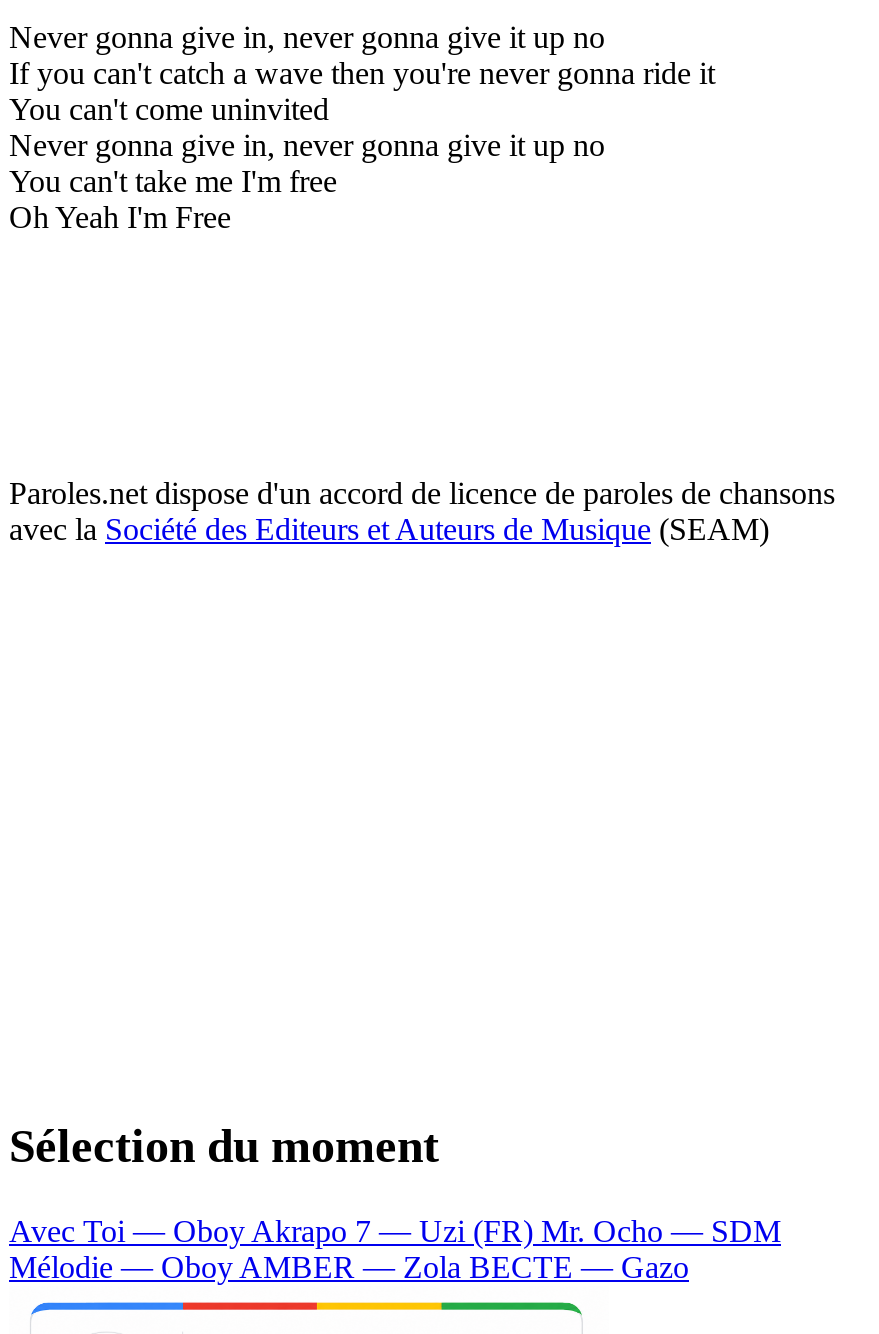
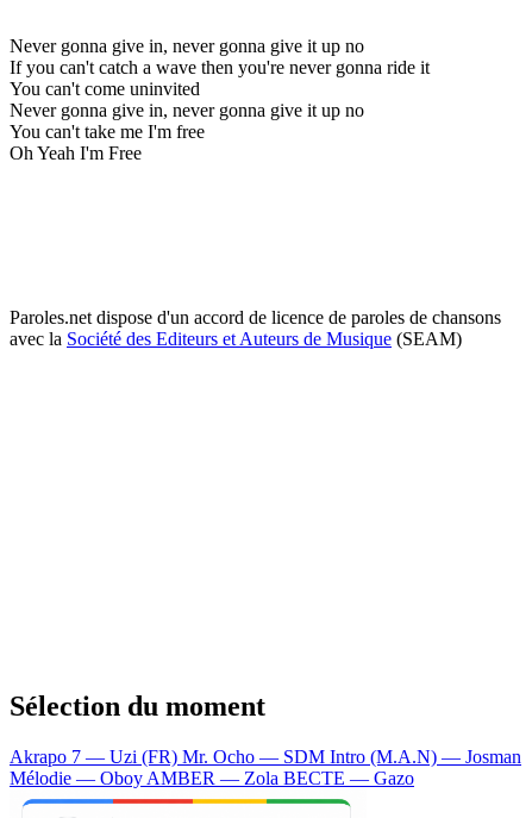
[9,1213,781,1247] Avec Toi — Oboy Akrapo 7 — Uzi (FR) Mr. Ocho — SDM -> [10,746,521,766] Akrapo 7 — Uzi (FR) Mr. Ocho — SDM Intro (M.A.N) — Josman

